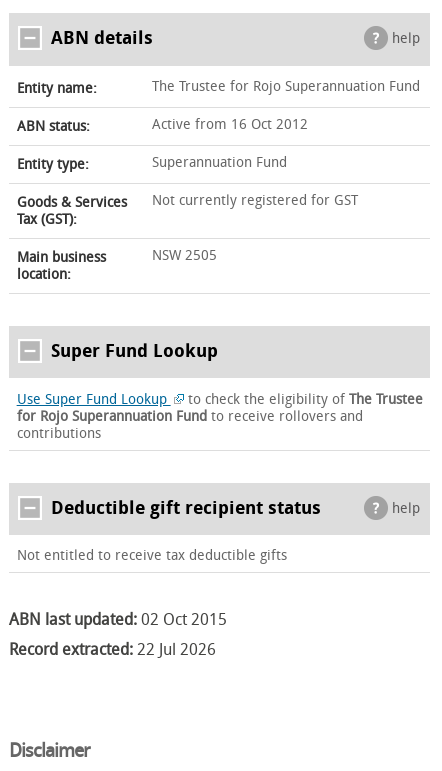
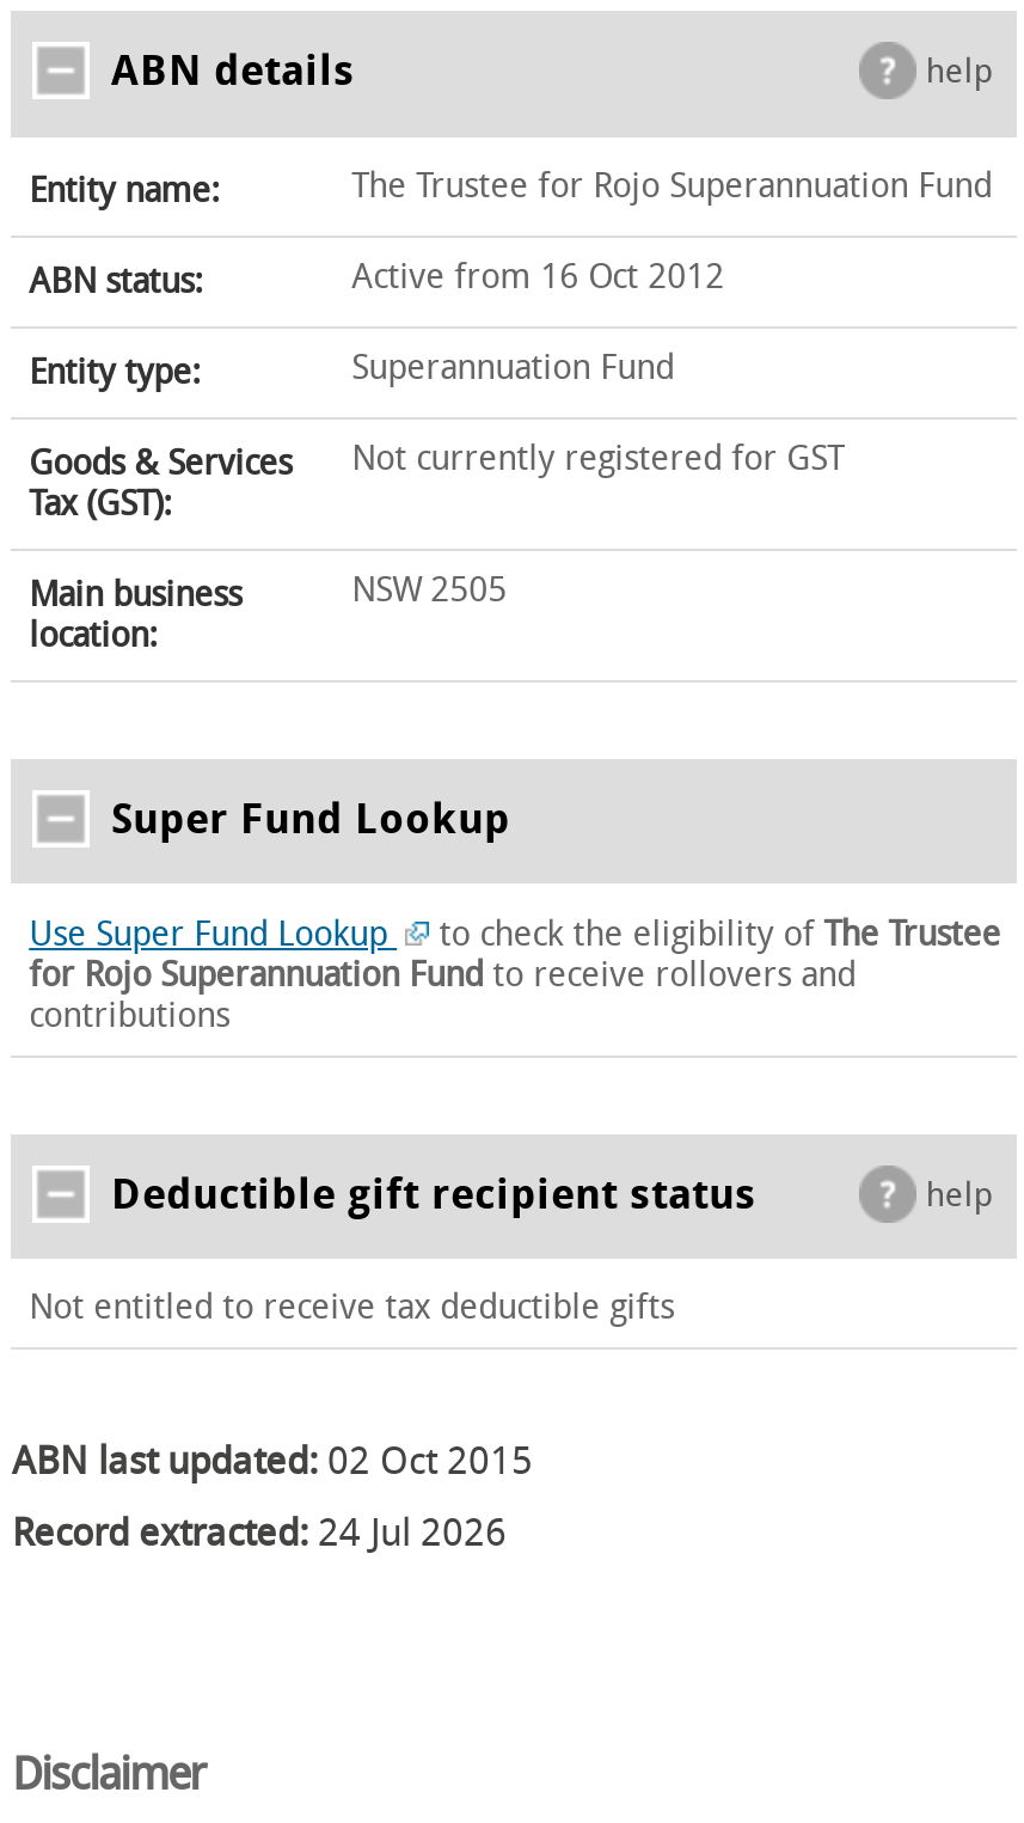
[9,640,216,659] Record extracted: 22 Jul 2026 -> [12,1511,506,1556] Record extracted: 24 Jul 2026

